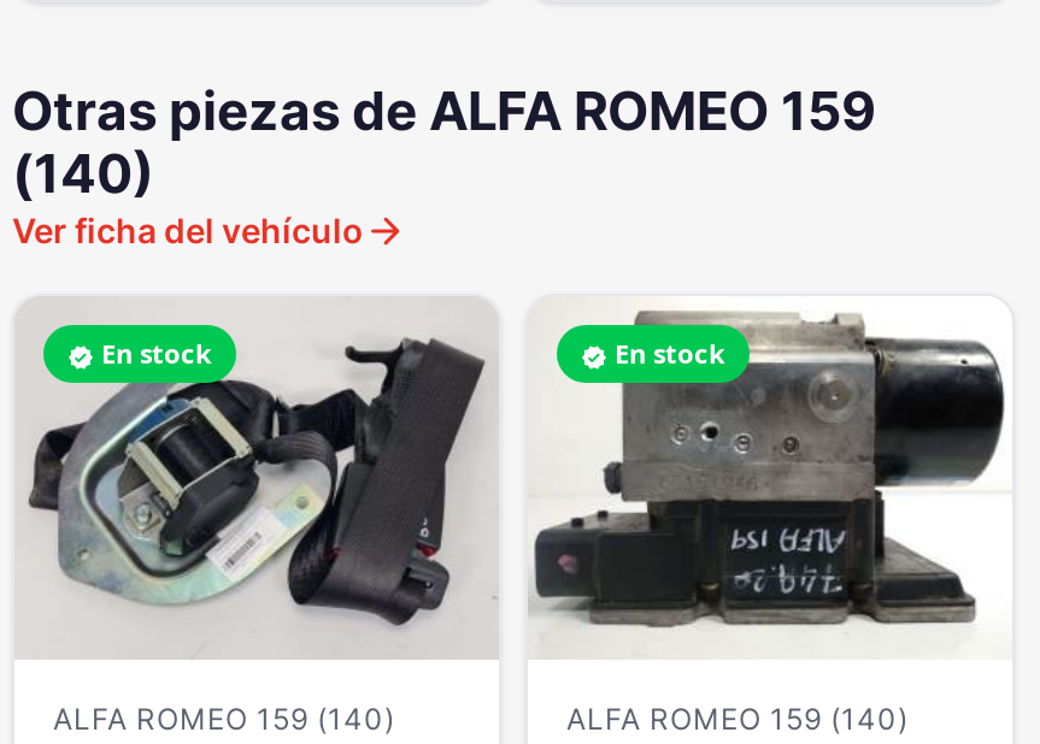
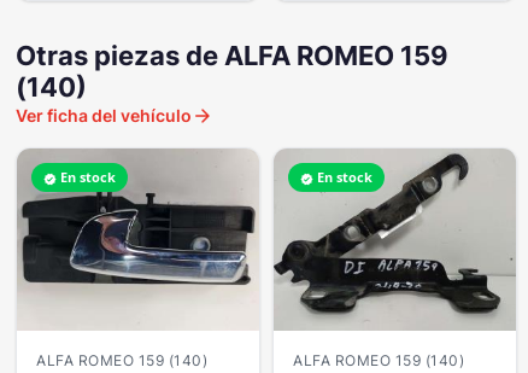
[17,299,489,636] [image] -> [17,148,256,317] [image]
[528,299,1012,657] [image] -> [272,148,516,331] [image]

